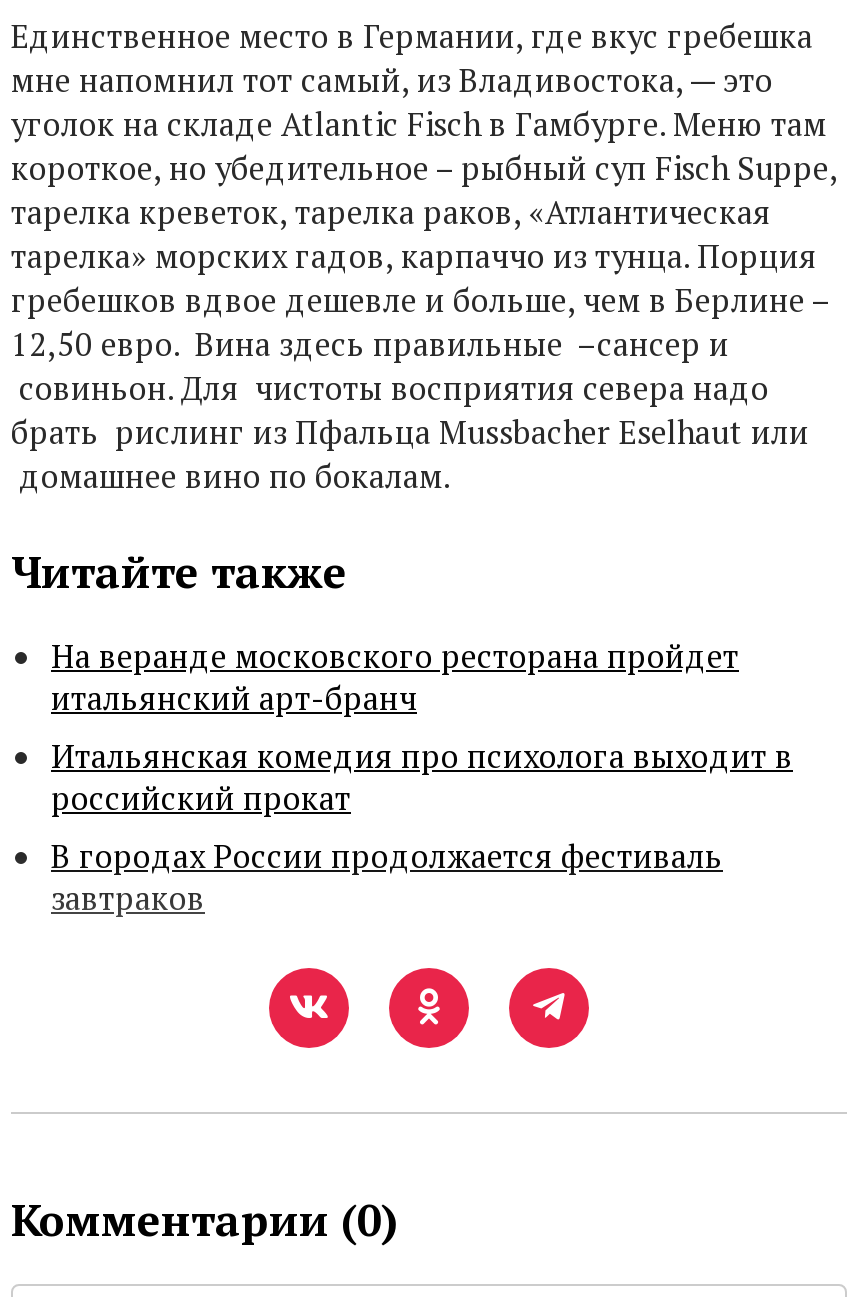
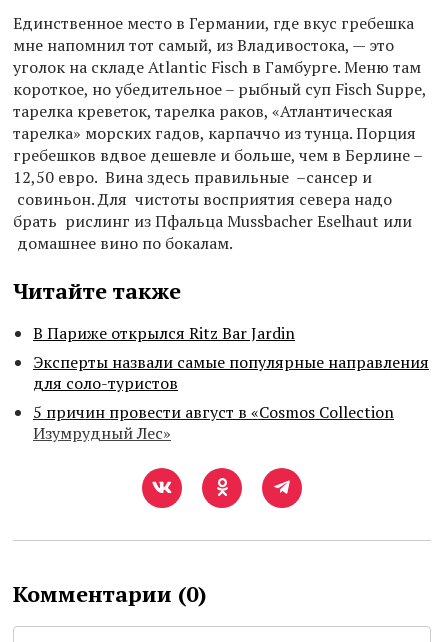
[51,634,793,920] На веранде московского ресторана пройдет | итальянский арт-бранч | Итальянская комедия про психолога выходит в | российский прокат | В городах России продолжается фестиваль | завтраков -> [33,322,429,444] В Париже открылся Ritz Bar Jardin | Эксперты назвали самые популярные направления | для соло-туристов | 5 причин провести август в «Cosmos Collection | Изумрудный Лес»

